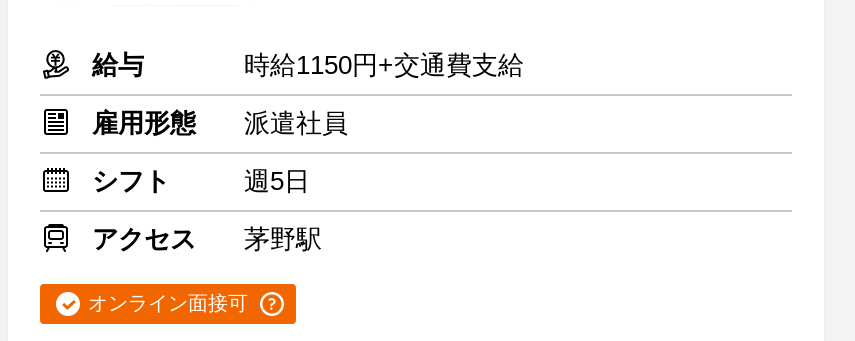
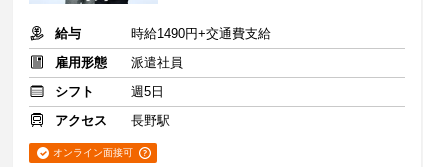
[244,50,524,80] 時給1150円+交通費支給 -> [131,26,271,41] 時給1490円+交通費支給
[244,224,322,254] 茅野駅 -> [131,113,170,128] 長野駅

